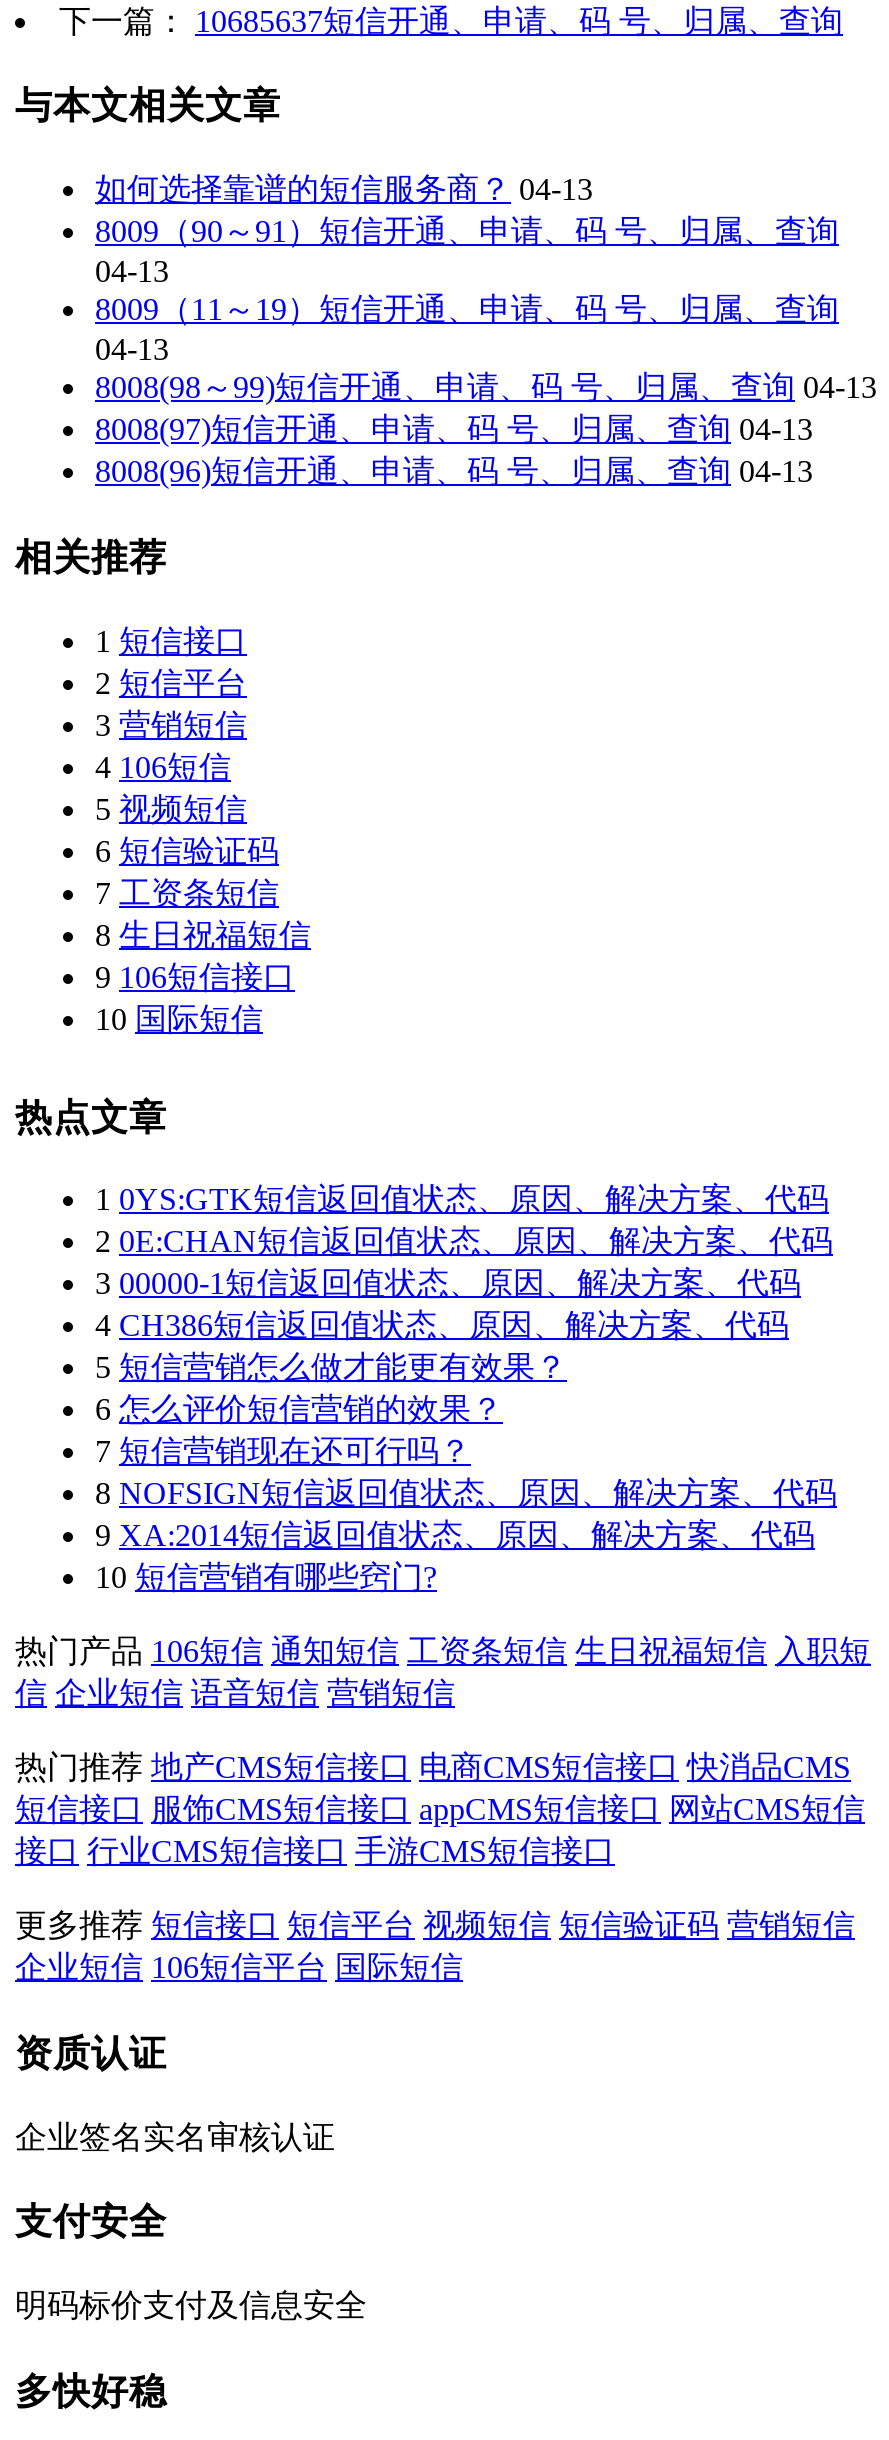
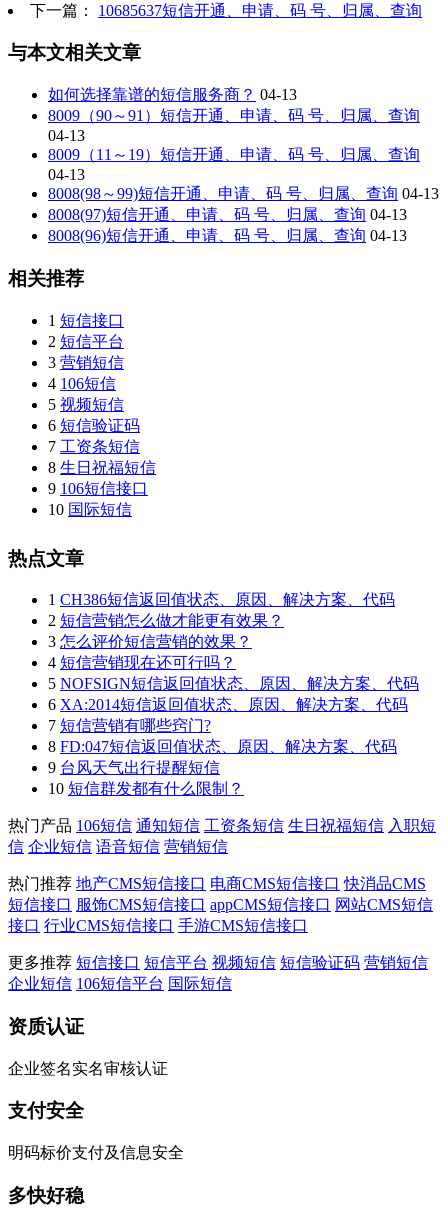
[95,1183,837,1595] 1 0YS:GTK短信返回值状态、原因、解决方案、代码 | 2 0E:CHAN短信返回值状态、原因、解决方案、代码 | 3 00000-1短信返回值状态、原因、解决方案、代码 | 4 CH386短信返回值状态、原因、解决方案、代码 | 5 短信营销怎么做才能更有效果？ | 6 怎么评价短信营销的效果？ | 7 短信营销现在还可行吗？ | 8 NOFSIGN短信返回值状态、原因、解决方案、代码 | 9 XA:2014短信返回值状态、原因、解决方案、代码 | 10 短信营销有哪些窍门? -> [48,591,419,797] 1 CH386短信返回值状态、原因、解决方案、代码 | 2 短信营销怎么做才能更有效果？ | 3 怎么评价短信营销的效果？ | 4 短信营销现在还可行吗？ | 5 NOFSIGN短信返回值状态、原因、解决方案、代码 | 6 XA:2014短信返回值状态、原因、解决方案、代码 | 7 短信营销有哪些窍门? | 8 FD:047短信返回值状态、原因、解决方案、代码 | 9 台风天气出行提醒短信 | 10 短信群发都有什么限制？

